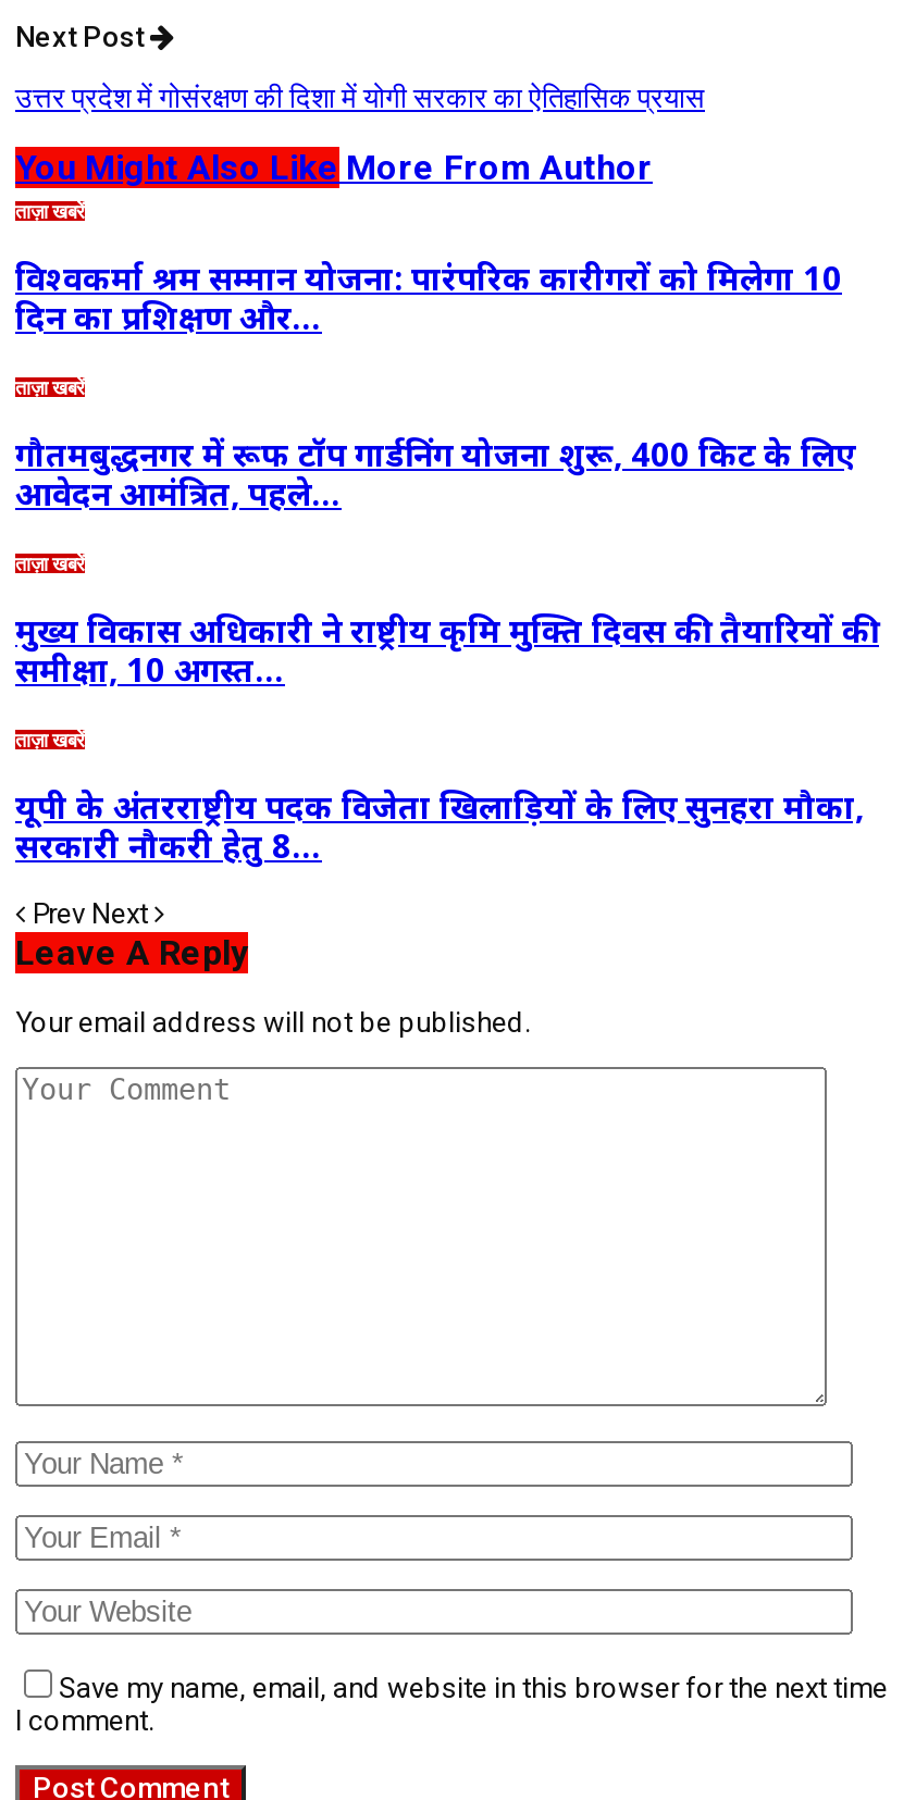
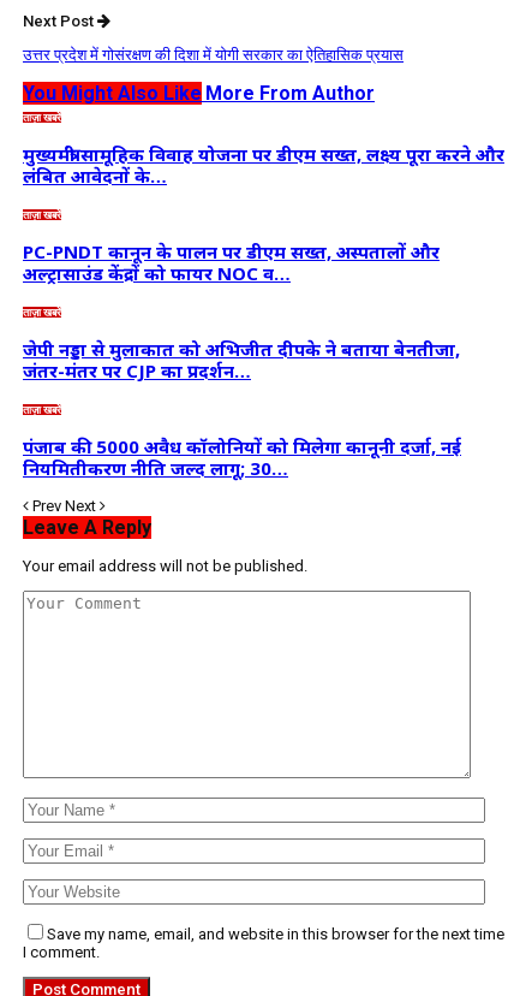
[15,255,842,338] विश्वकर्मा श्रम सम्मान योजना: पारंपरिक कारीगरों को मिलेगा 10 | दिन का प्रशिक्षण और… -> [23,142,504,187] मुख्यमंत्री सामूहिक विवाह योजना पर डीएम सख्त, लक्ष्य पूरा करने और | लंबित आवेदनों के…
[15,431,855,514] गौतमबुद्धनगर में रूफ टॉप गार्डनिंग योजना शुरू, 400 किट के लिए | आवेदन आमंत्रित, पहले… -> [23,239,440,285] PC-PNDT कानून के पालन पर डीएम सख्त, अस्पतालों और | अल्ट्रासाउंड केंद्रों को फायर NOC व…
[15,608,879,690] मुख्य विकास अधिकारी ने राष्ट्रीय कृमि मुक्ति दिवस की तैयारियों की | समीक्षा, 10 अगस्त… -> [23,337,460,382] जेपी नड्डा से मुलाकात को अभिजीत दीपके ने बताया बेनतीजा, | जंतर-मंतर पर CJP का प्रदर्शन…
[15,784,864,866] यूपी के अंतरराष्ट्रीय पदक विजेता खिलाड़ियों के लिए सुनहरा मौका, | सरकारी नौकरी हेतु 8… -> [23,434,461,480] पंजाब की 5000 अवैध कॉलोनियों को मिलेगा कानूनी दर्जा, नई | नियमितीकरण नीति जल्द लागू; 30…

